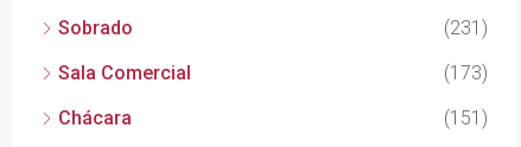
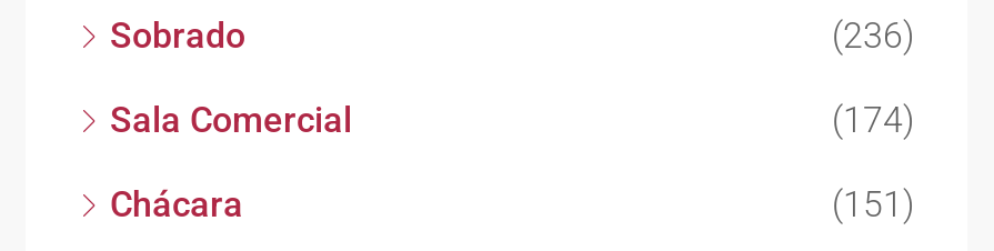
[444,17,488,40] (231) -> [832,13,914,55] (236)
[444,62,488,85] (173) -> [832,98,914,140] (174)

